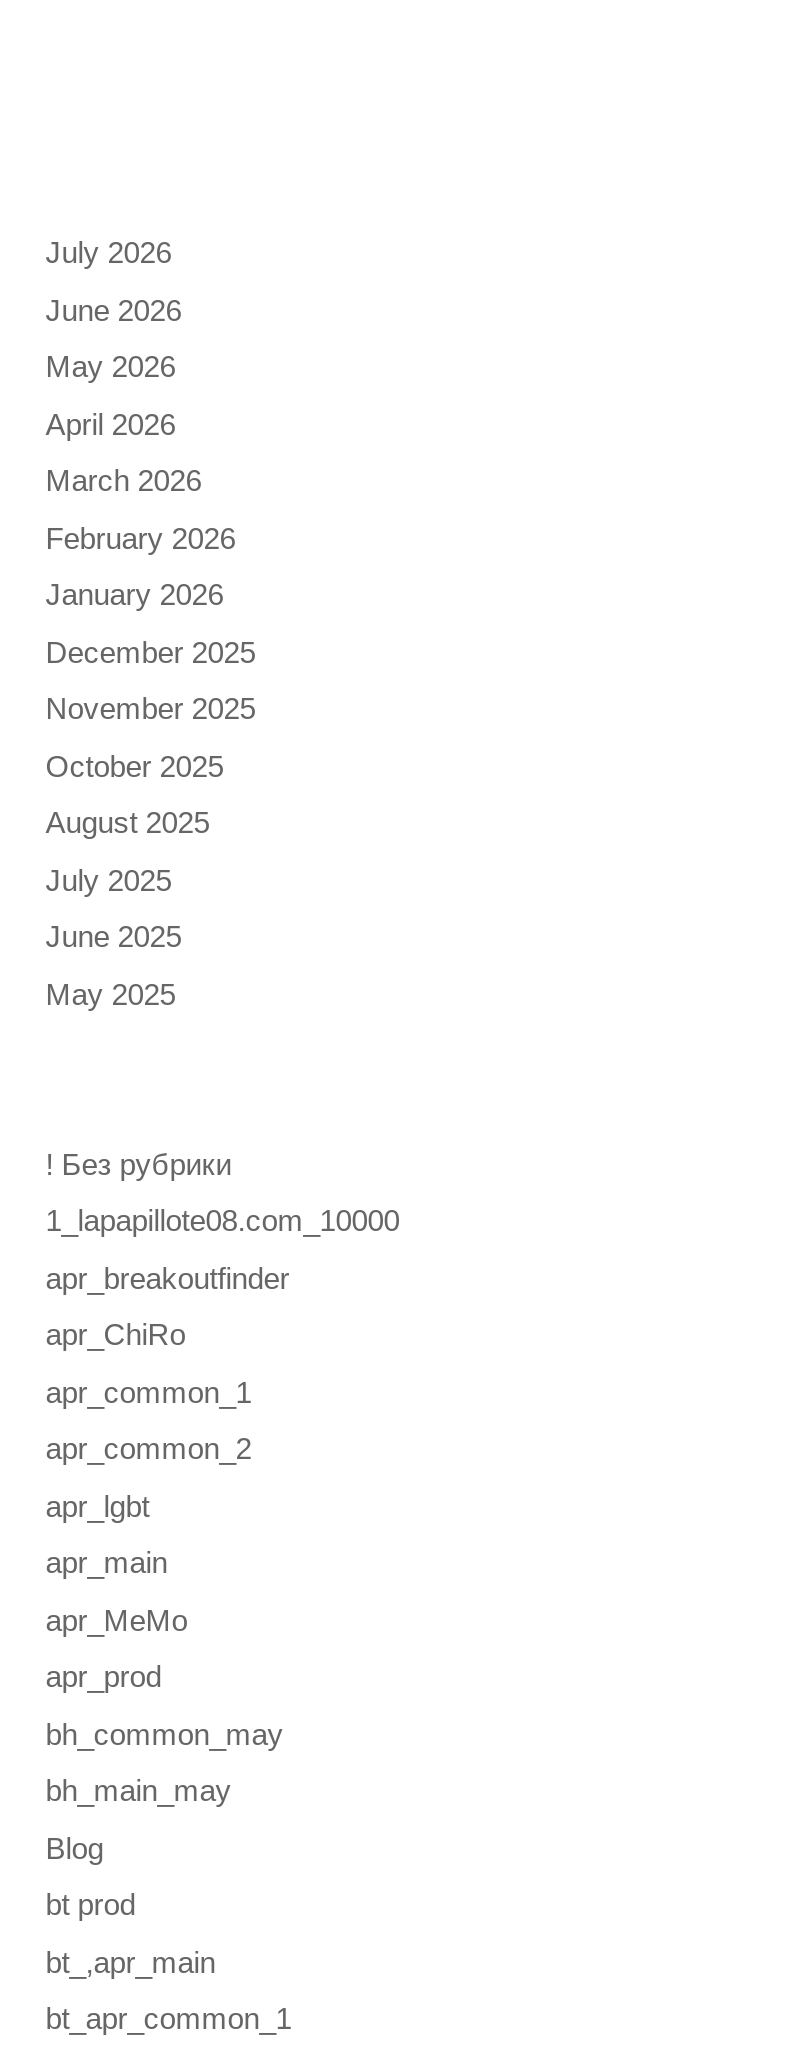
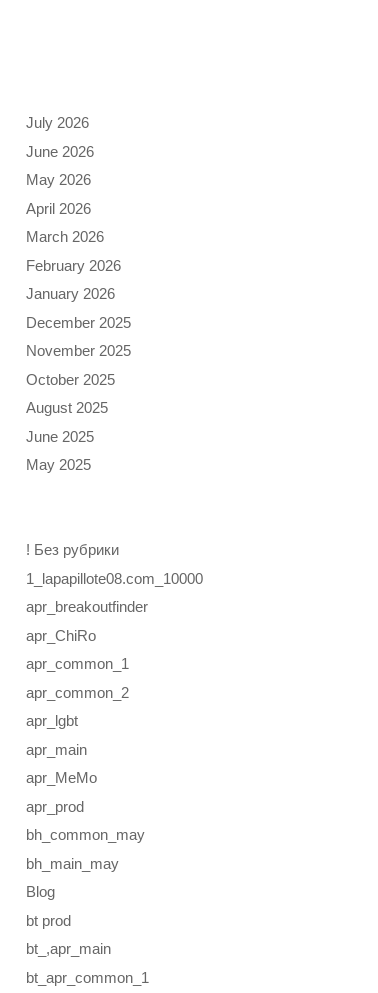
[46,862,172,896] July 2025 -> none

